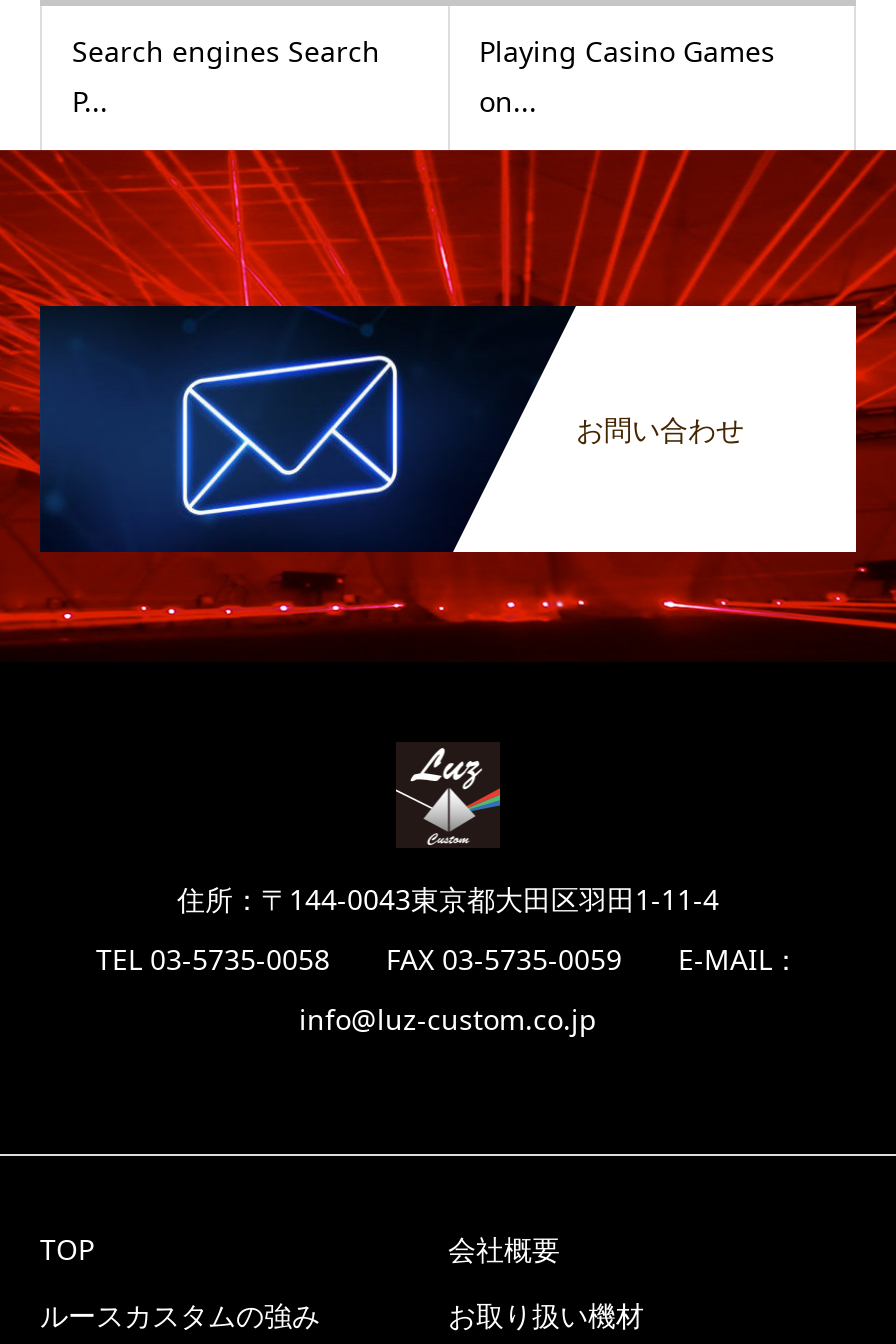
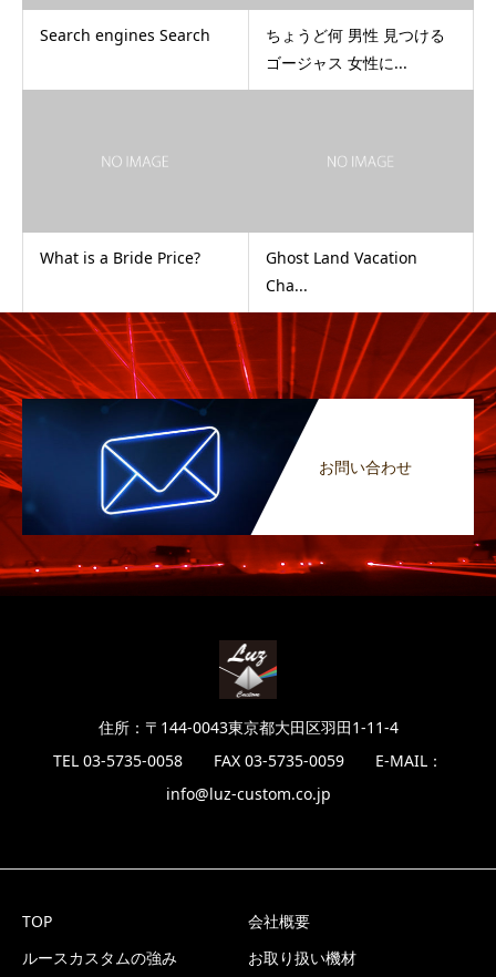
[479,32,775,120] Playing Casino Games | on... -> [40,247,417,296] What is a Bride Price? | Ghost Land Vacation | Cha...
[72,82,108,120] P... -> [265,24,445,73] ちょうど何 男性 見つける | ゴージャス 女性に...

